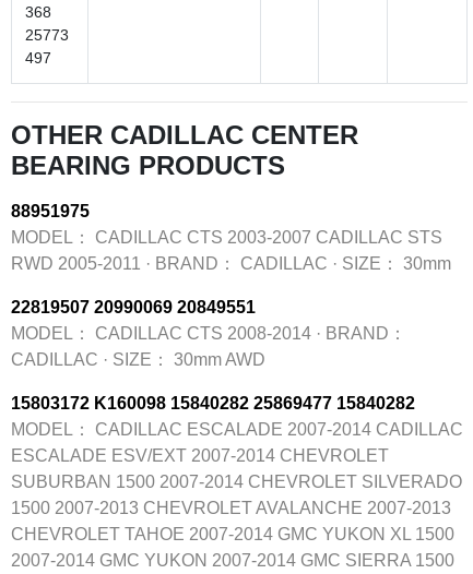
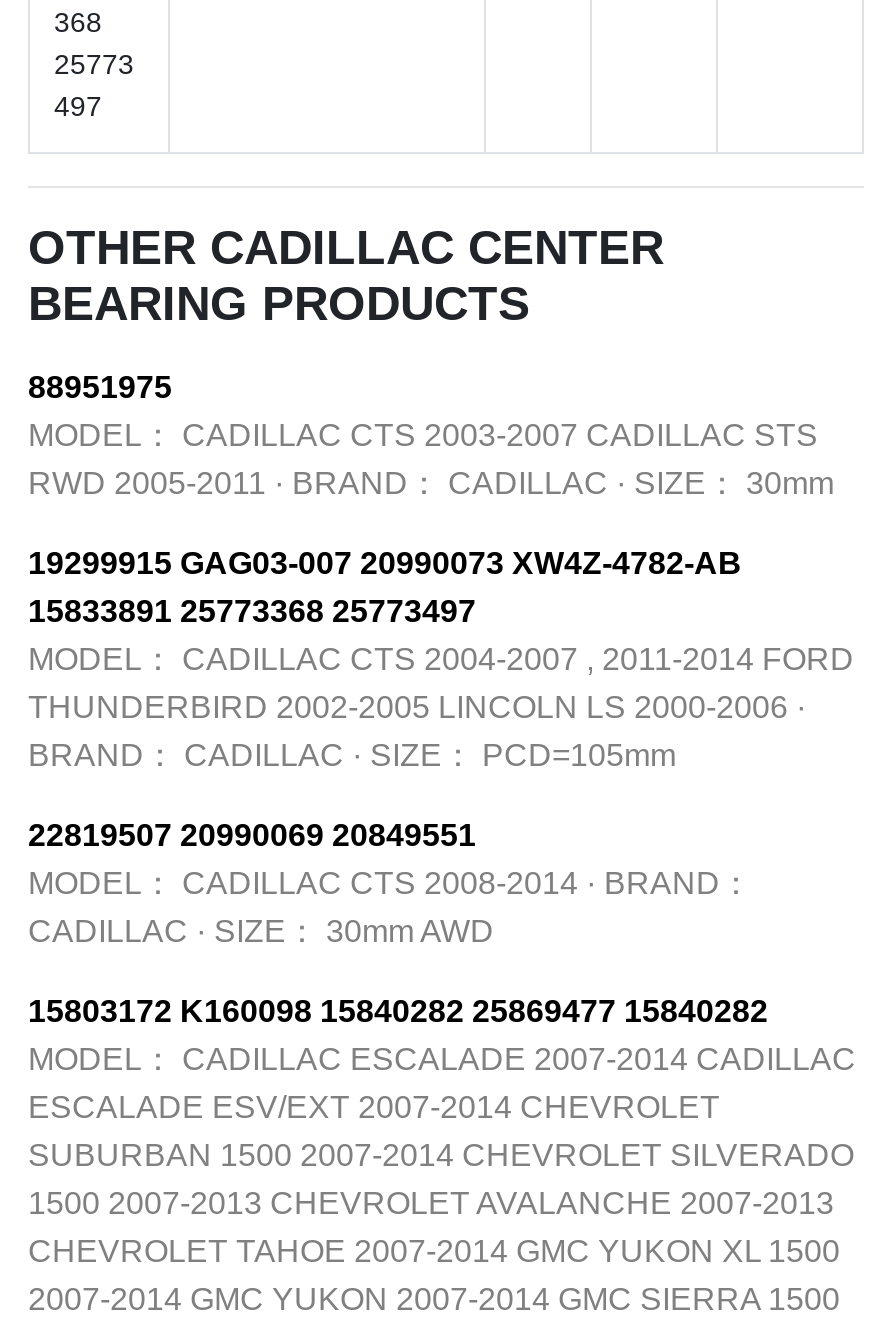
none -> [28,546,854,772] 19299915 GAG03-007 20990073 XW4Z-4782-AB | 15833891 25773368 25773497 | MODEL： CADILLAC CTS 2004-2007 , 2011-2014 FORD | THUNDERBIRD 2002-2005 LINCOLN LS 2000-2006 · | BRAND： CADILLAC · SIZE： PCD=105mm

